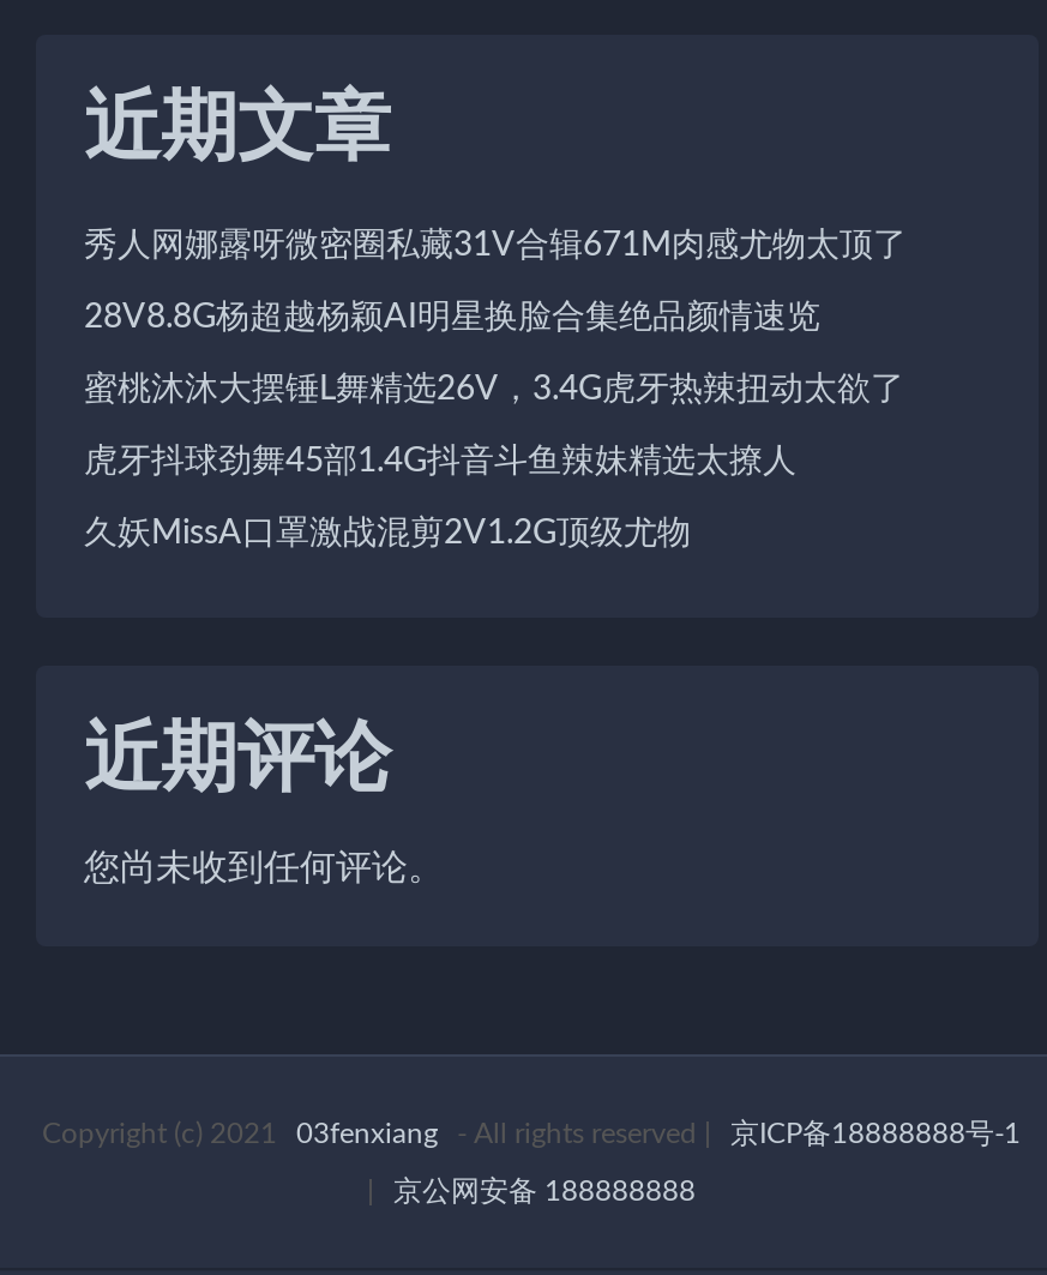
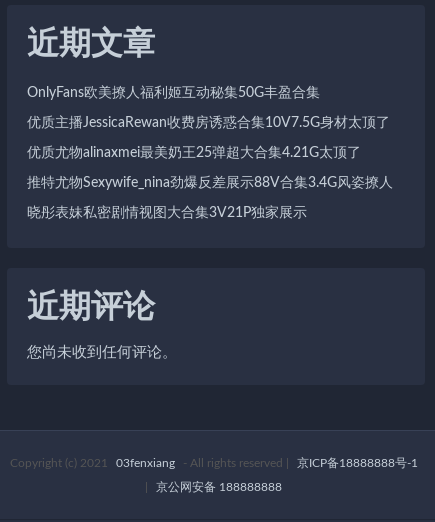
[84,228,907,262] 秀人网娜露呀微密圈私藏31V合辑671M肉感尤物太顶了 -> [27,86,320,100] OnlyFans欧美撩人福利姬互动秘集50G丰盈合集
[84,300,820,334] 28V8.8G杨超越杨颖AI明星换脸合集绝品颜情速览 -> [27,116,390,130] 优质主播JessicaRewan收费房诱惑合集10V7.5G身材太顶了
[84,372,904,406] 蜜桃沐沐大摆锤L舞精选26V，3.4G虎牙热辣扭动太欲了 -> [27,146,361,160] 优质尤物alinaxmei最美奶王25弹超大合集4.21G太顶了
[84,444,796,478] 虎牙抖球劲舞45部1.4G抖音斗鱼辣妹精选太撩人 -> [27,176,393,190] 推特尤物Sexywife_nina劲爆反差展示88V合集3.4G风姿撩人
[84,516,691,550] 久妖MissA口罩激战混剪2V1.2G顶级尤物 -> [27,206,307,220] 晓彤表妹私密剧情视图大合集3V21P独家展示

